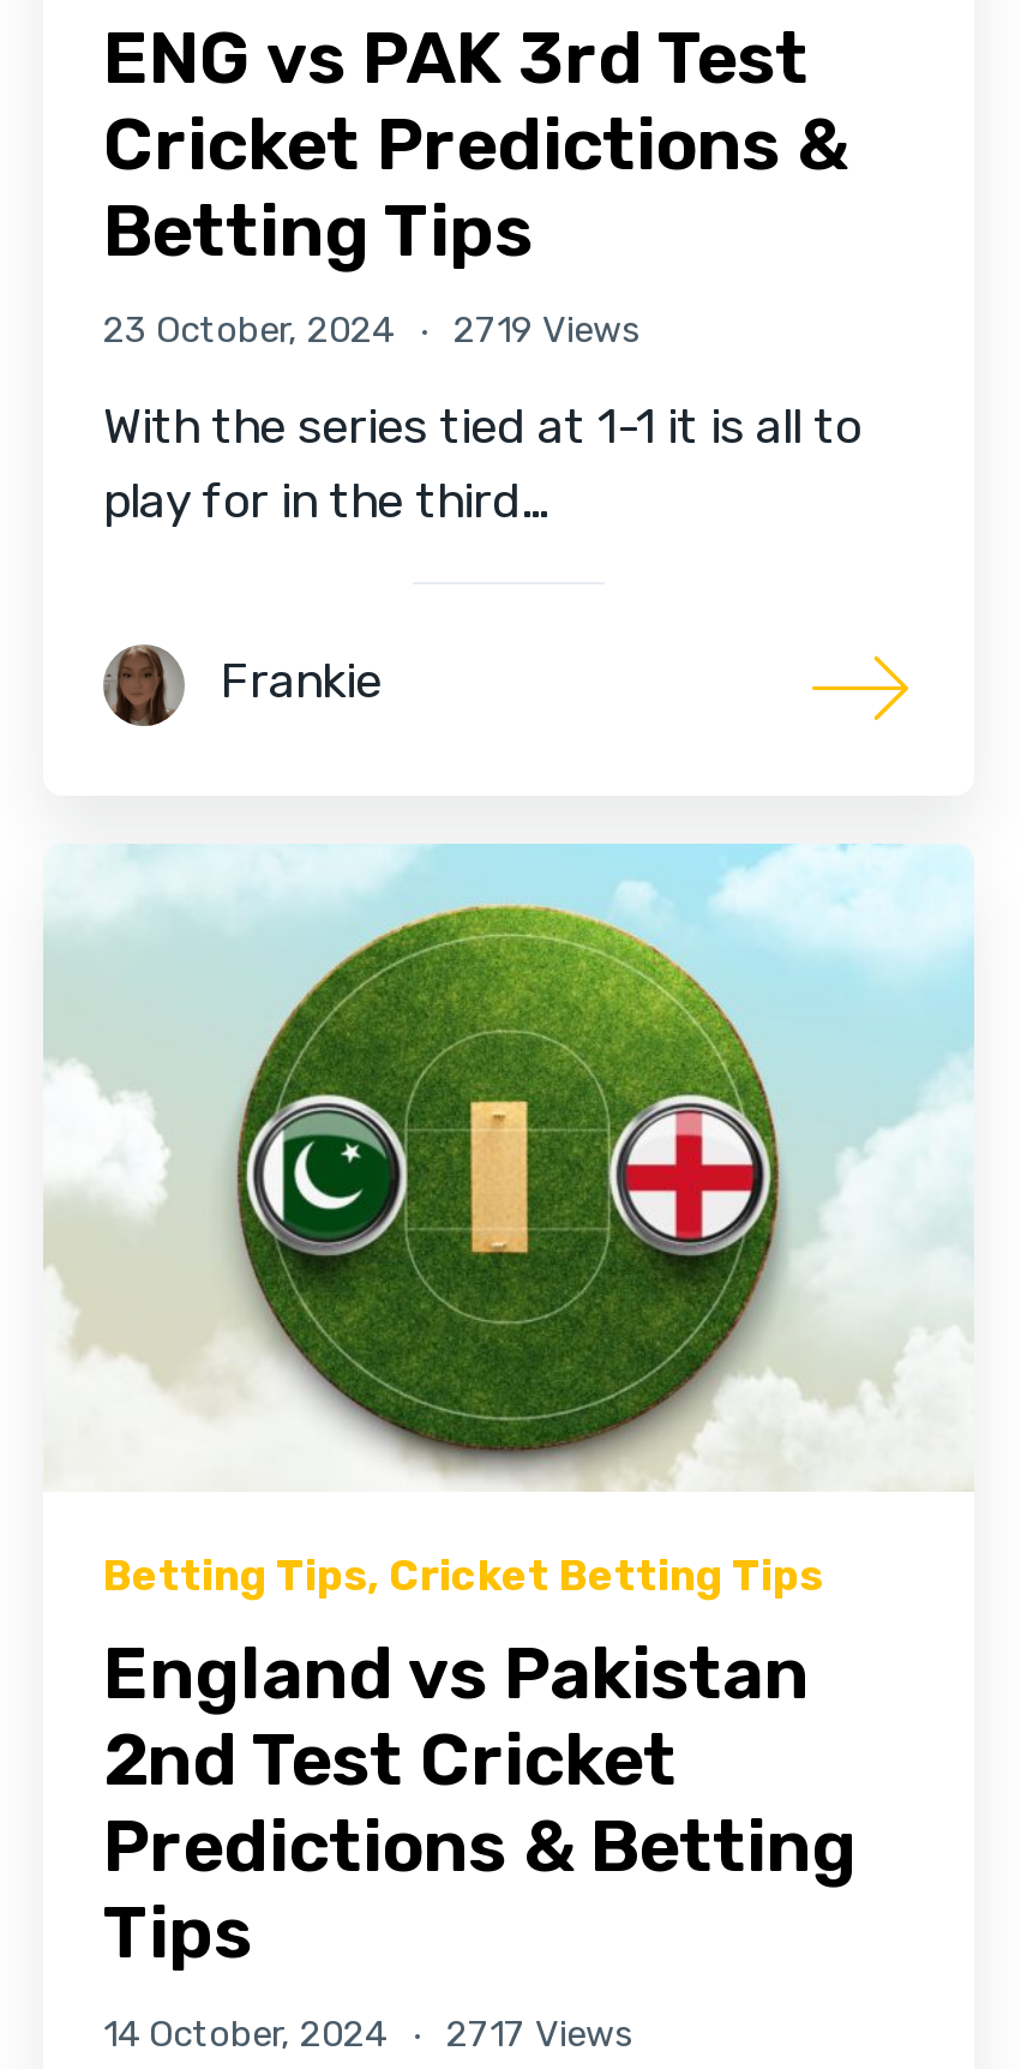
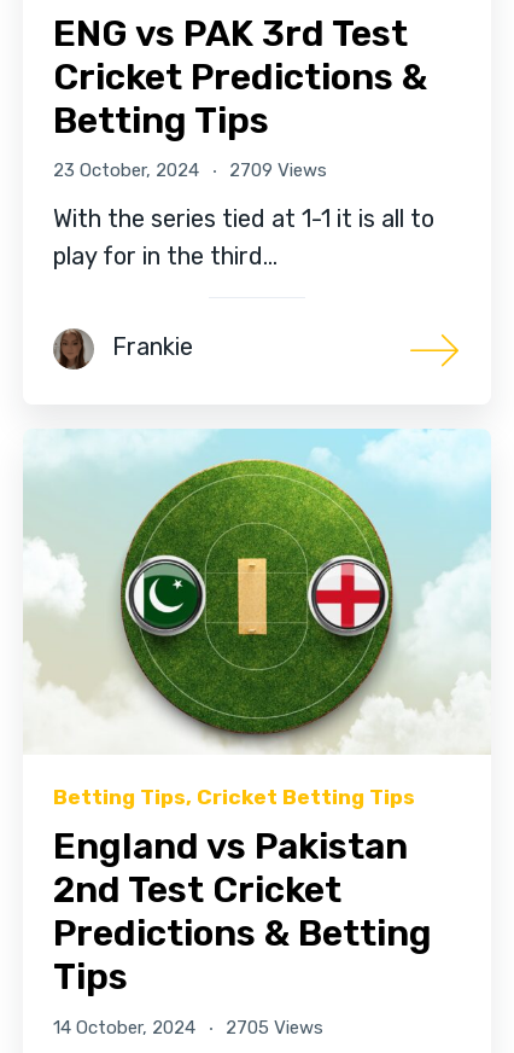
[103,309,641,352] 23 October, 2024 2719 Views -> [53,160,327,181] 23 October, 2024 2709 Views
[103,2013,633,2056] 14 October, 2024 2717 Views -> [53,1017,323,1039] 14 October, 2024 2705 Views

